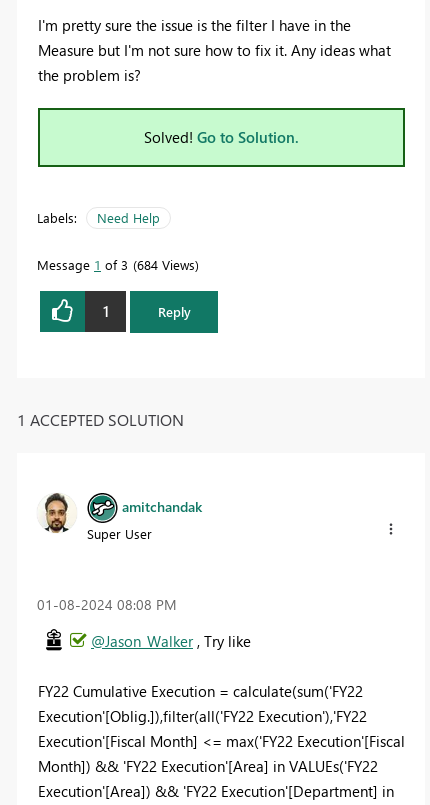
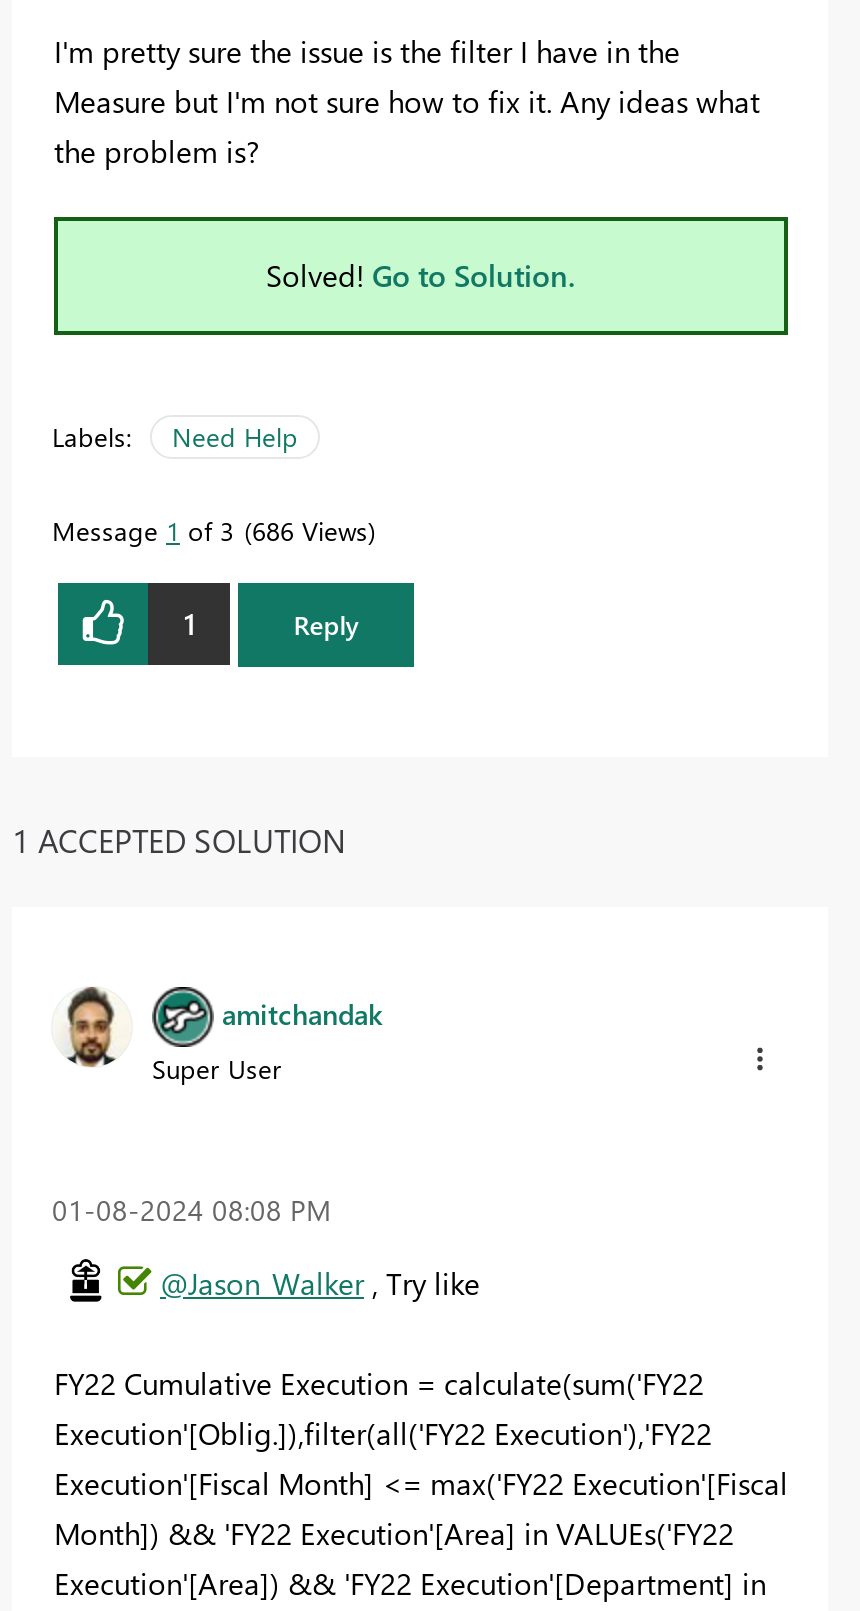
[37,256,195,273] Message 1 of 3 684 Views -> [52,513,368,547] Message 1 of 3 686 Views

